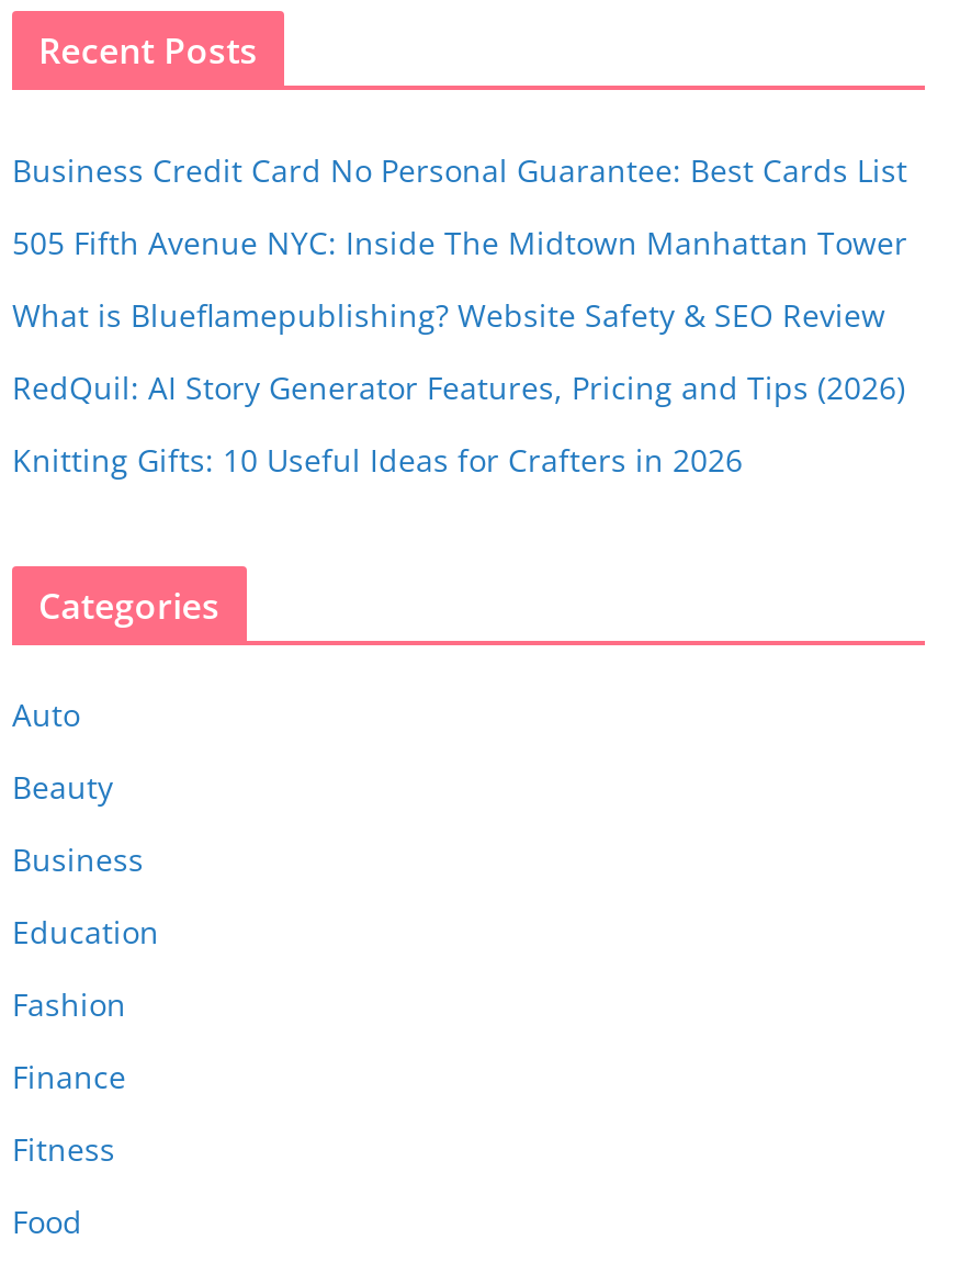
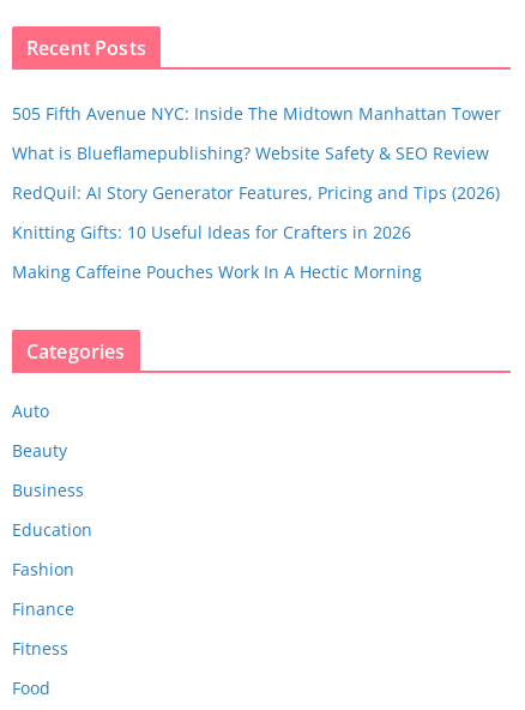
[12,150,907,191] Business Credit Card No Personal Guarantee: Best Cards List -> none
moved [12,222,907,481] -> [12,102,501,244]: 505 Fifth Avenue NYC: Inside The Midtown Manhattan Tower | What is Blueflamepublishing? Website Safety & SEO Review | RedQuil: AI Story Generator Features, Pricing and Tips (2026) | Knitting Gifts: 10 Useful Ideas for Crafters in 2026
none -> [12,260,422,283] Making Caffeine Pouches Work In A Hectic Morning

